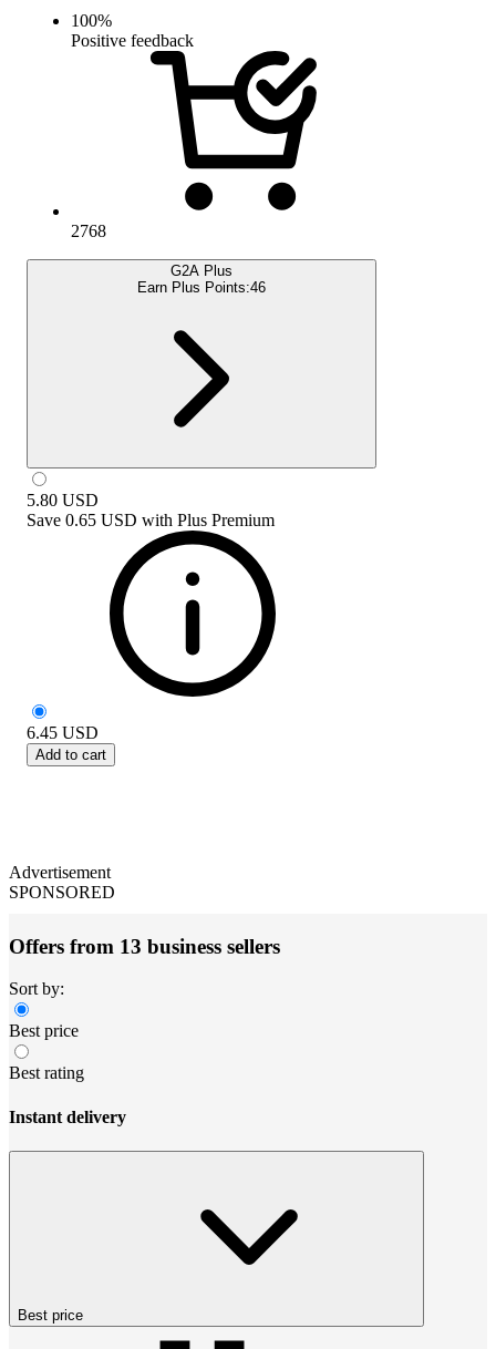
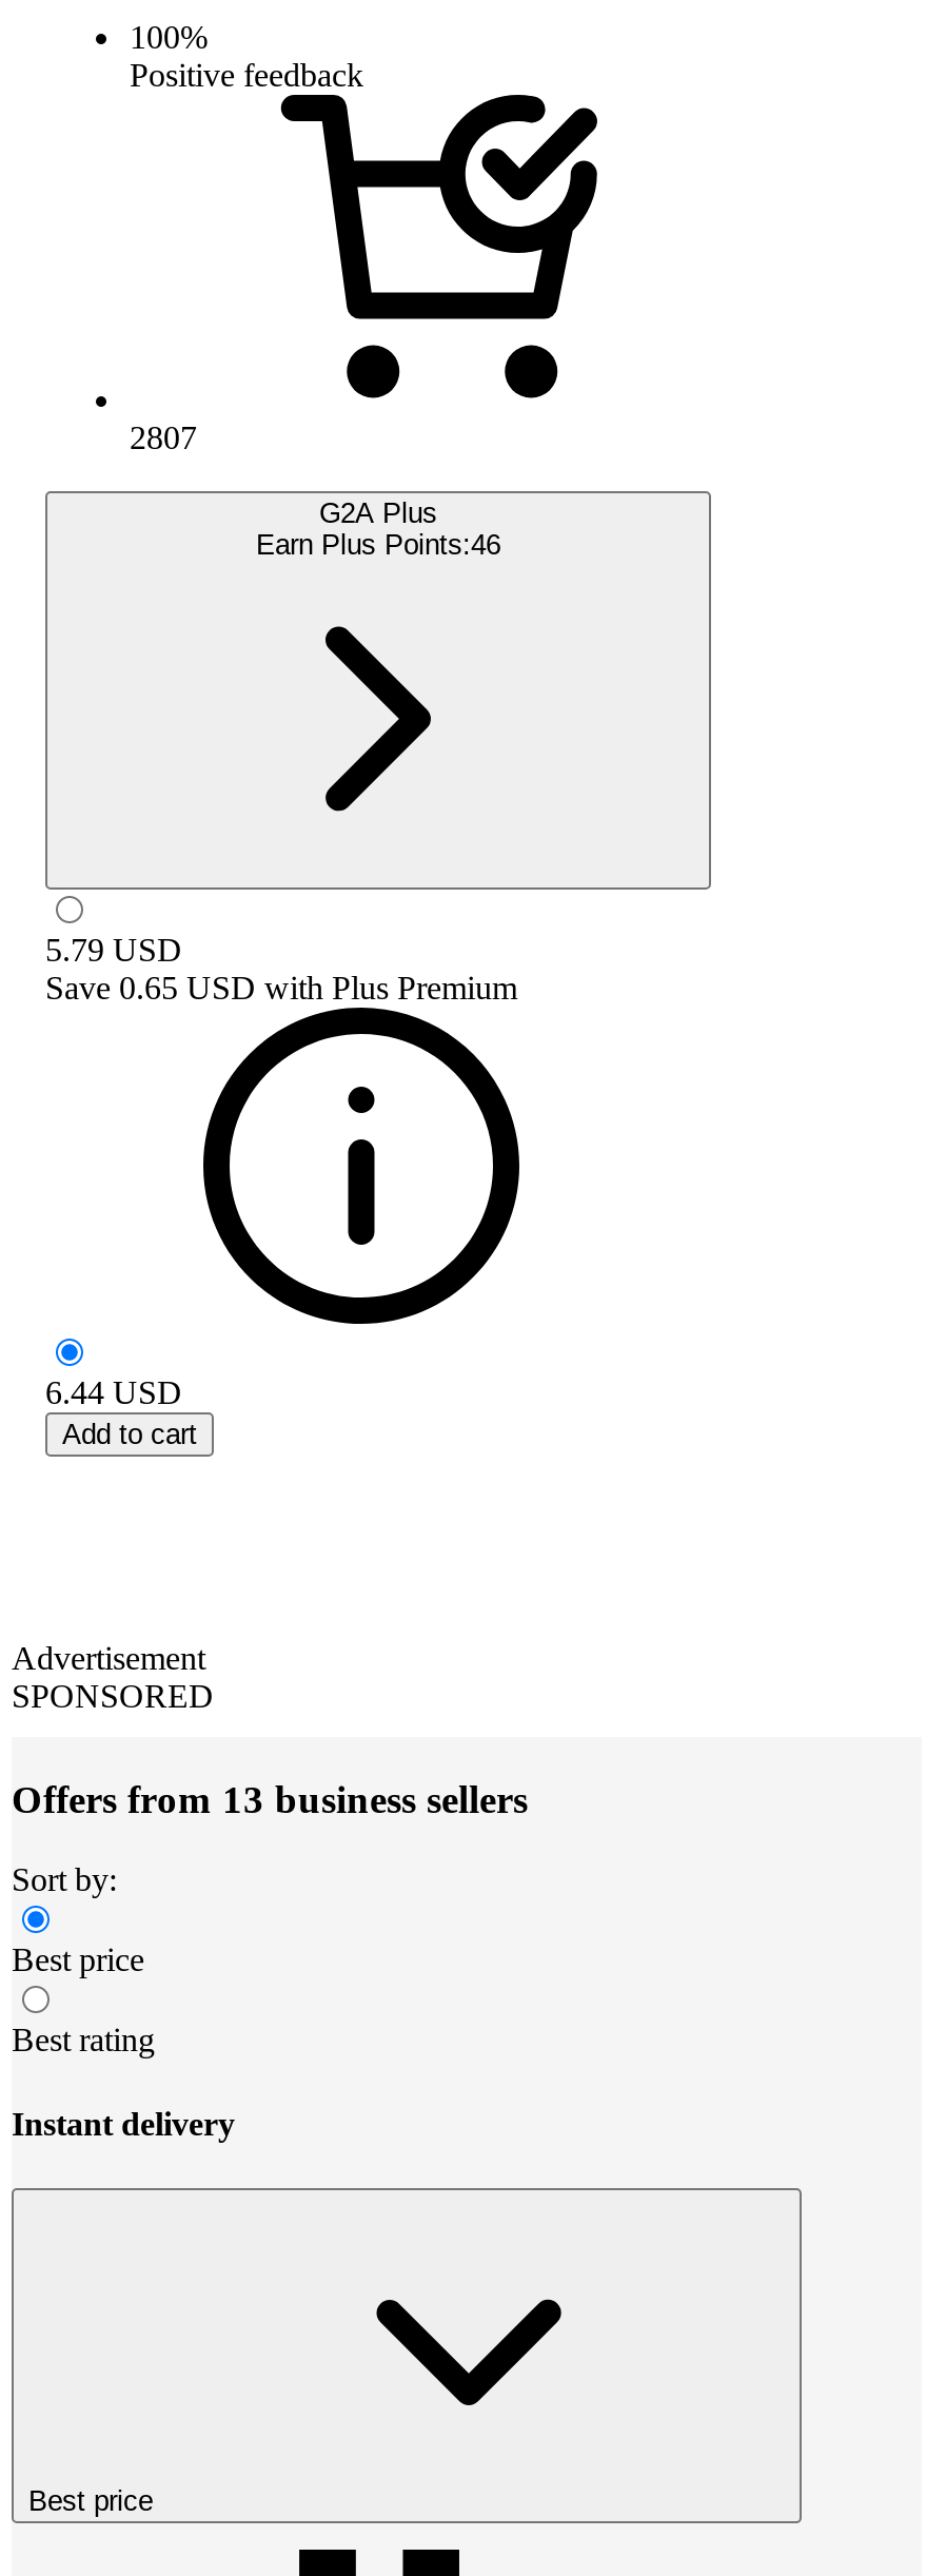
[71,221,106,240] 2768 -> [130,419,197,455] 2807
[27,490,99,509] 5.80 USD -> [45,931,182,967] 5.79 USD
[27,723,99,742] 6.45 USD -> [45,1374,182,1410] 6.44 USD

